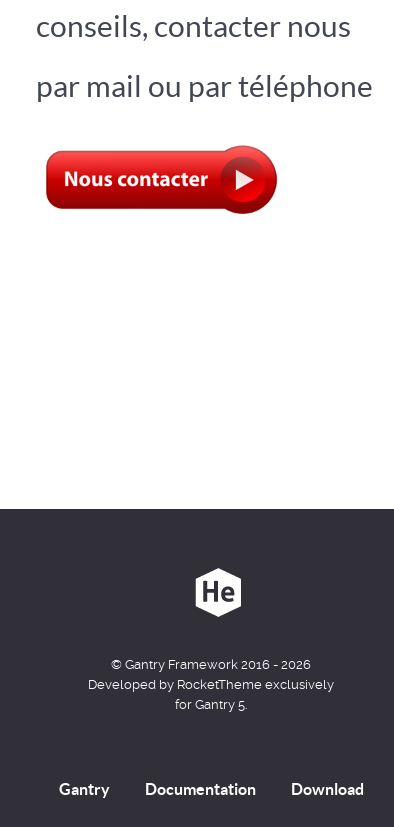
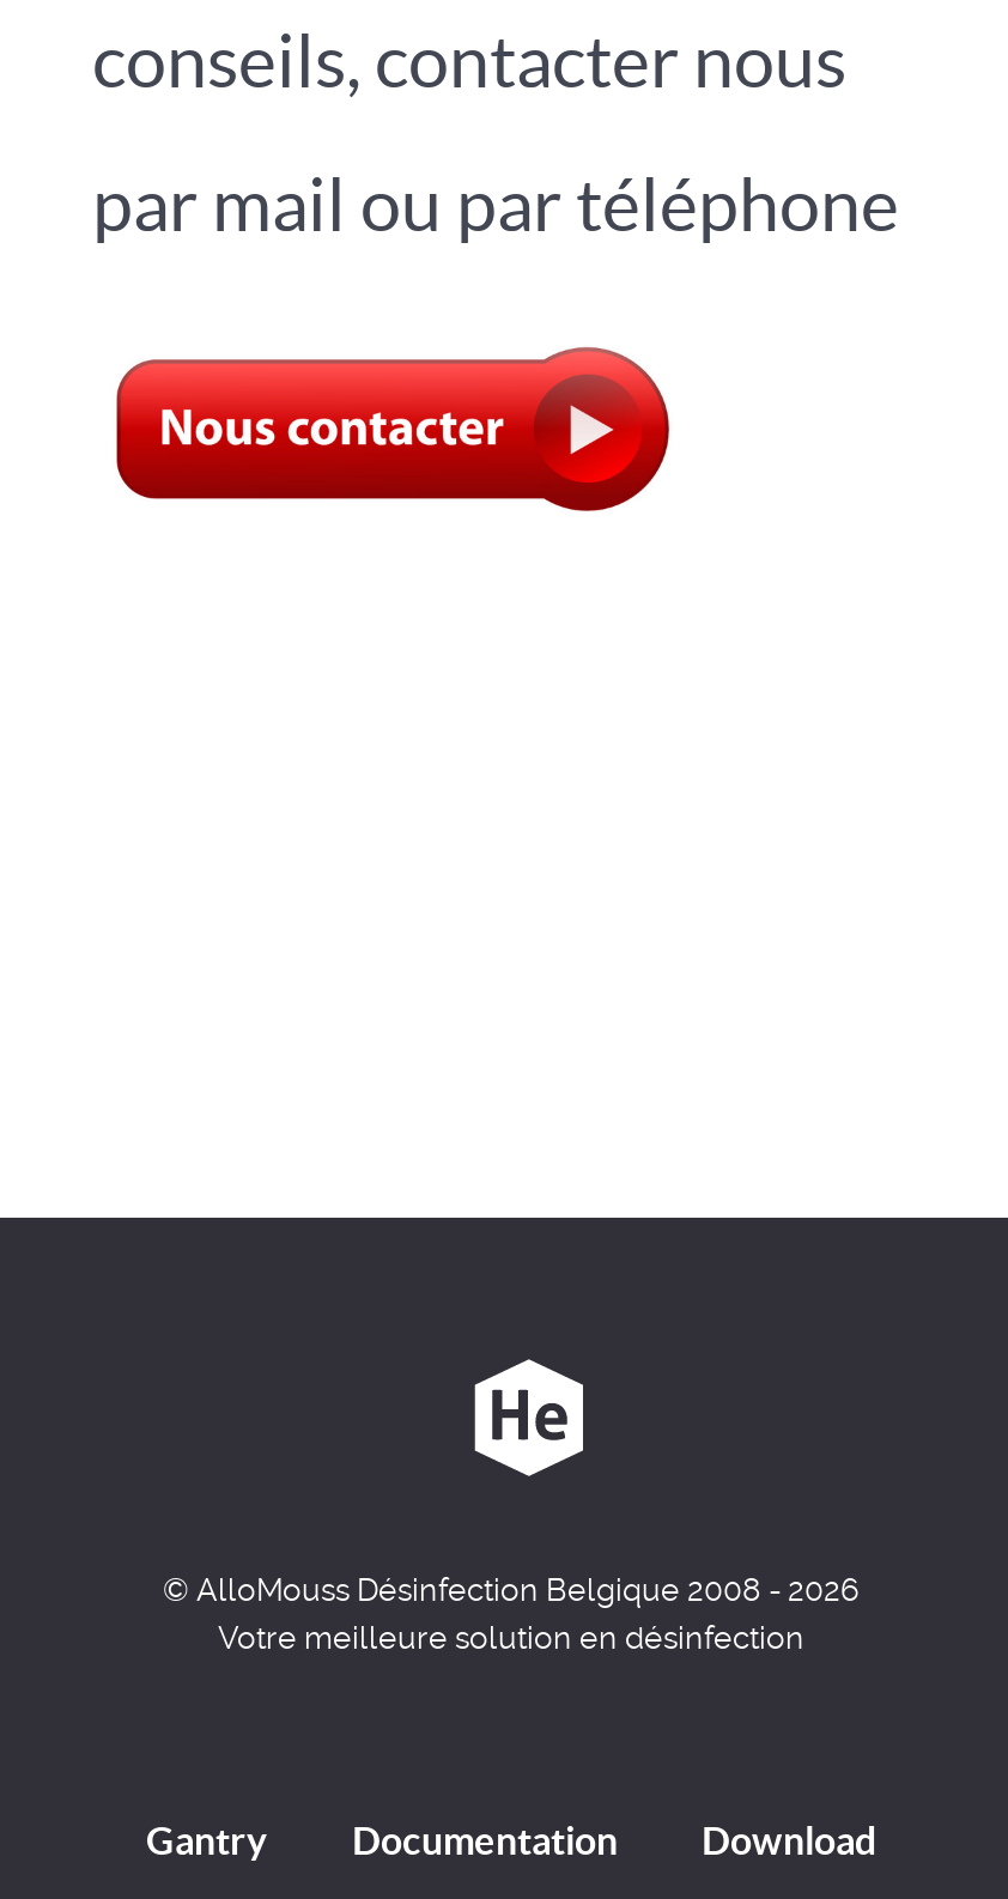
[88,657,334,712] © Gantry Framework 2016 - 2026 | Developed by RocketTheme exclusively | for Gantry 5. -> [163,1572,860,1655] © AlloMouss Désinfection Belgique 2008 - 2026 | Votre meilleure solution en désinfection

